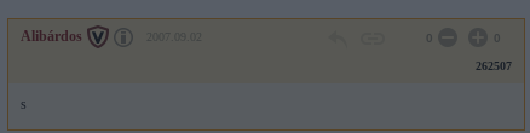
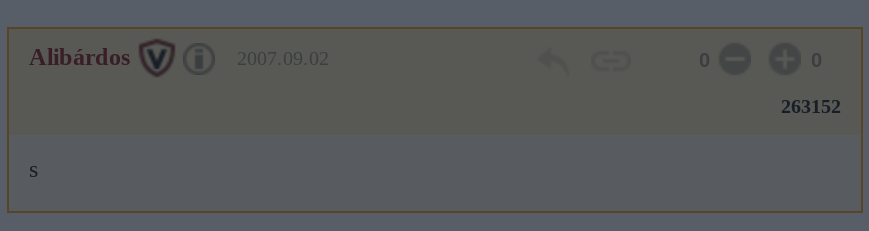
[476,59,512,73] 262507 -> [781,95,841,117] 263152

